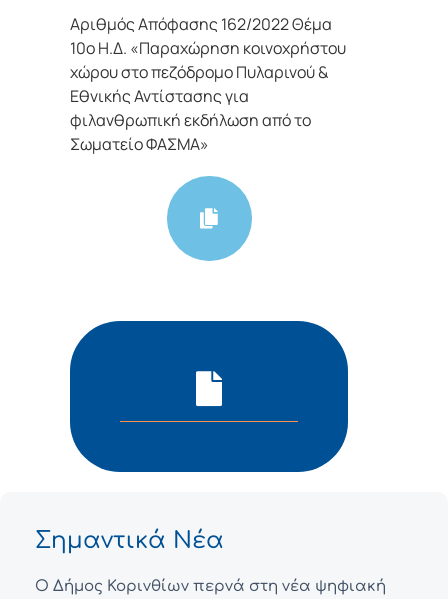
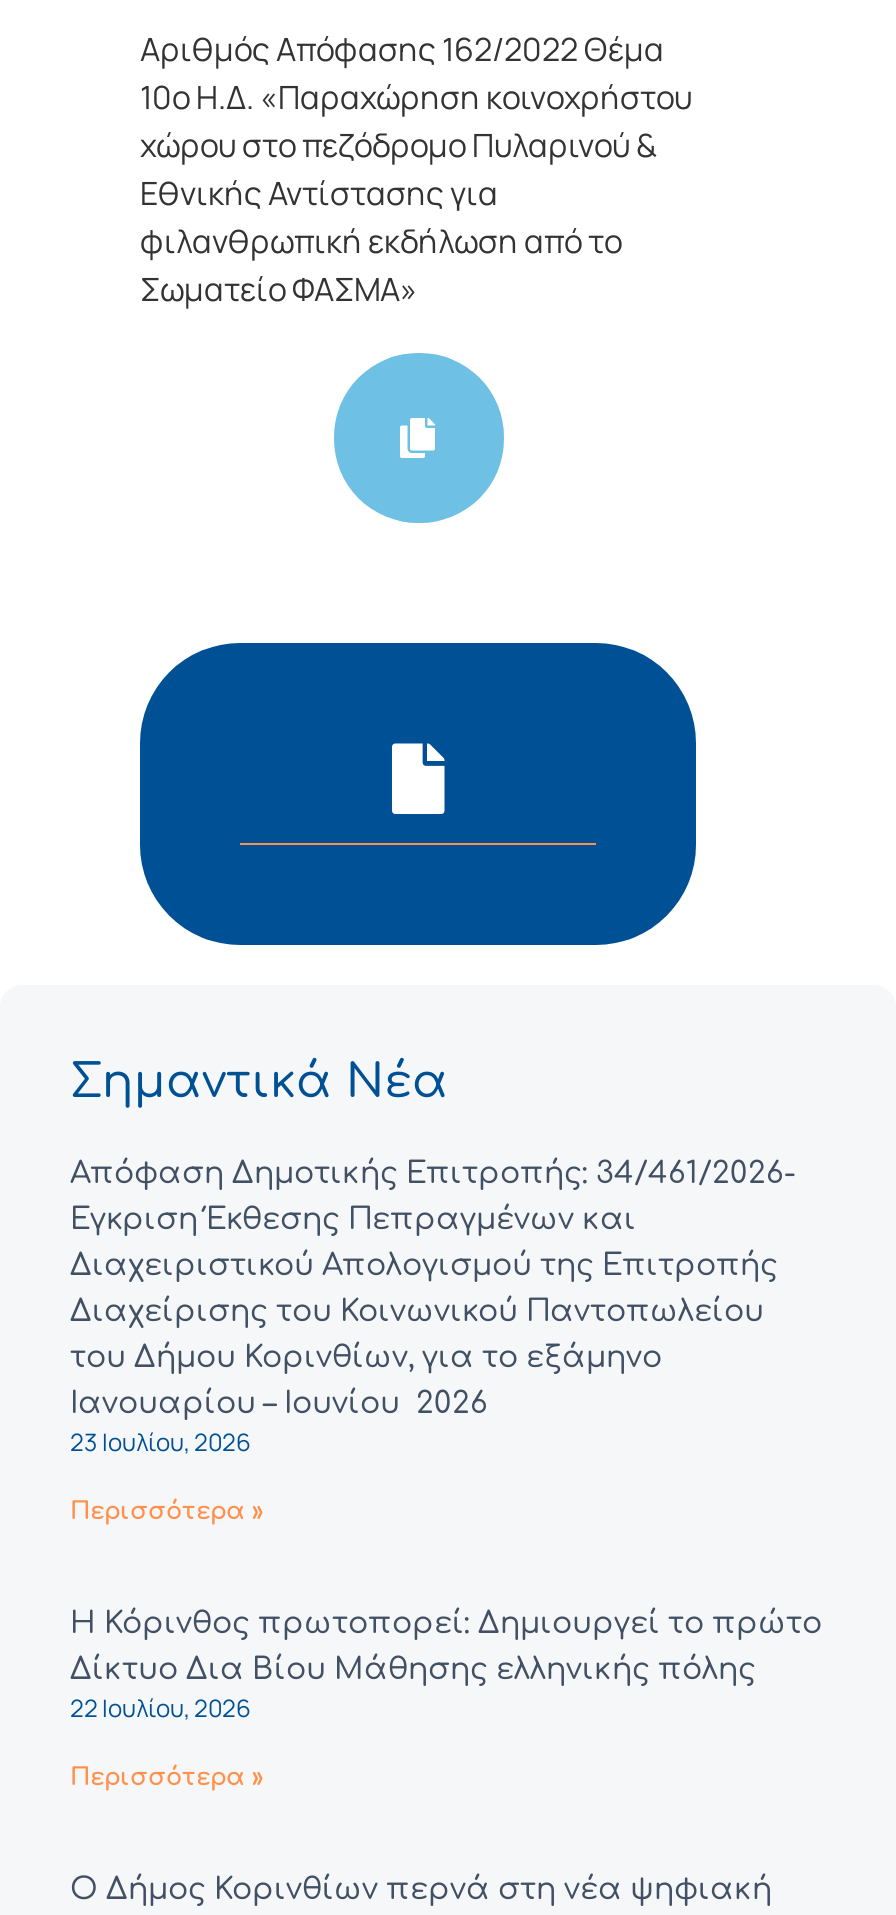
none -> [70,1157,822,1791] Απόφαση Δημοτικής Επιτροπής: 34/461/2026- | Έγκριση Έκθεσης Πεπραγμένων και | Διαχειριστικού Απολογισμού της Επιτροπής | Διαχείρισης του Κοινωνικού Παντοπωλείου | του Δήμου Κορινθίων, για το εξάμηνο | Ιανουαρίου – Ιουνίου 2026 | 23 Ιουλίου, 2026 | Περισσότερα » | Η Κόρινθος πρωτοπορεί: Δημιουργεί το πρώτο | Δίκτυο Δια Βίου Μάθησης ελληνικής πόλης | 22 Ιουλίου, 2026 | Περισσότερα »

